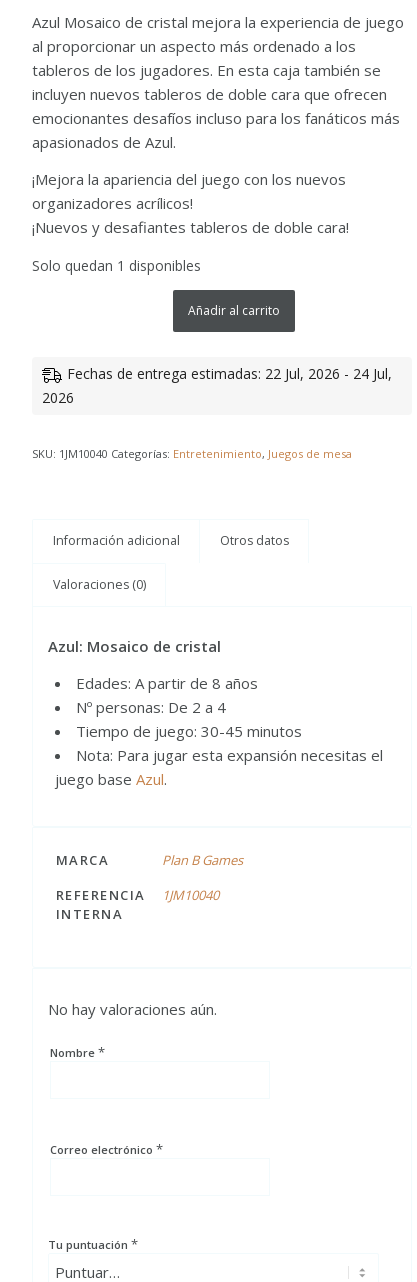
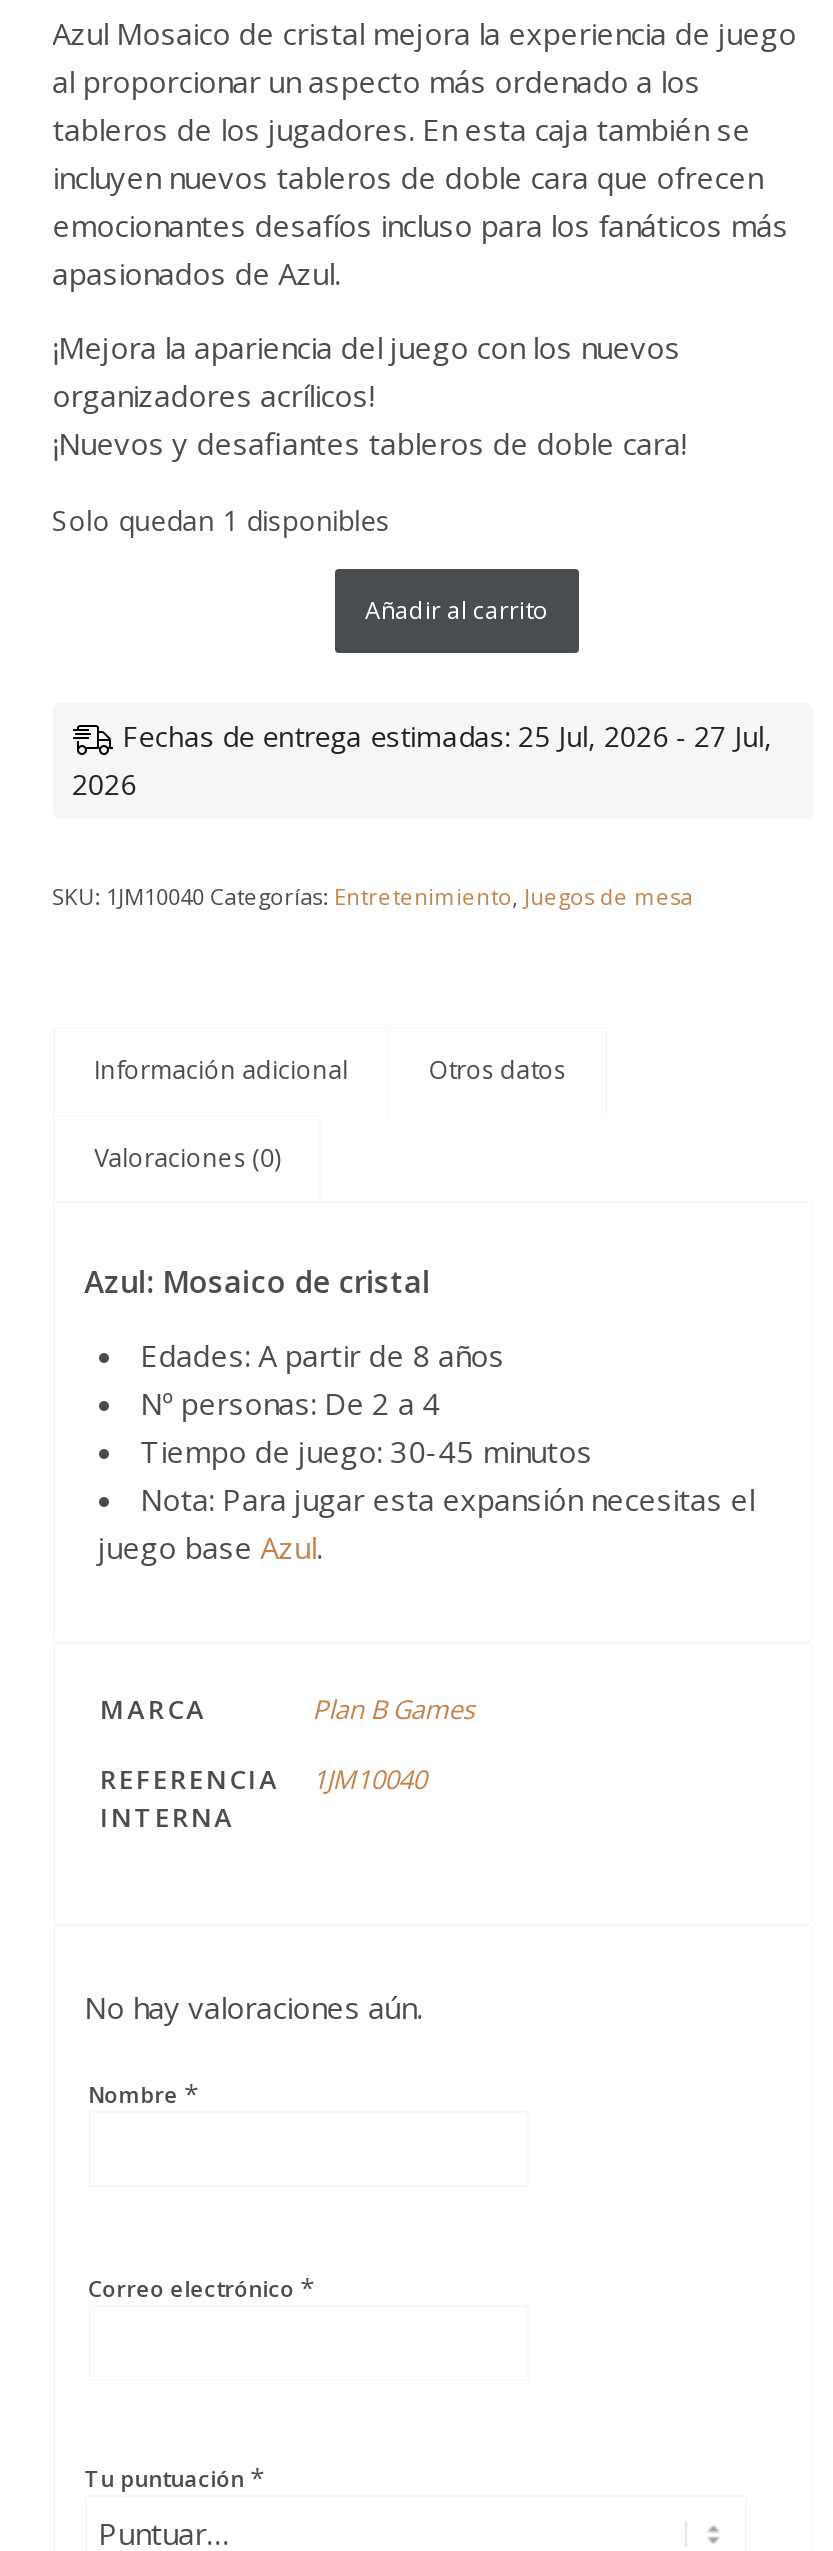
[67,364,392,383] Fechas de entrega estimadas: 22 Jul, 2026 - 24 Jul, -> [122,716,772,754] Fechas de entrega estimadas: 25 Jul, 2026 - 27 Jul,

